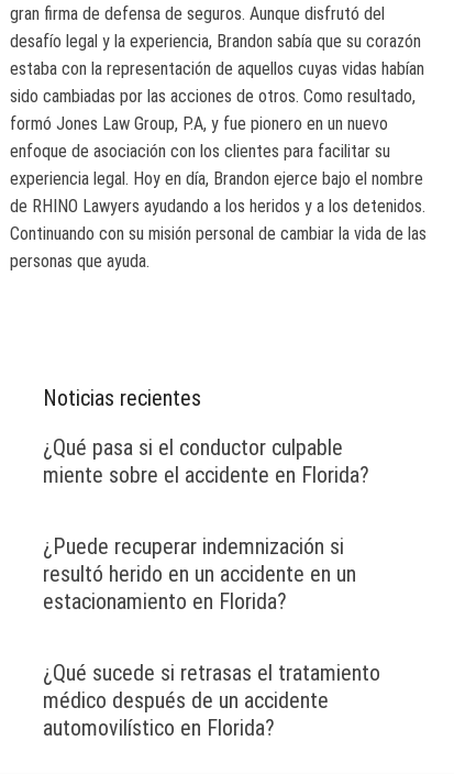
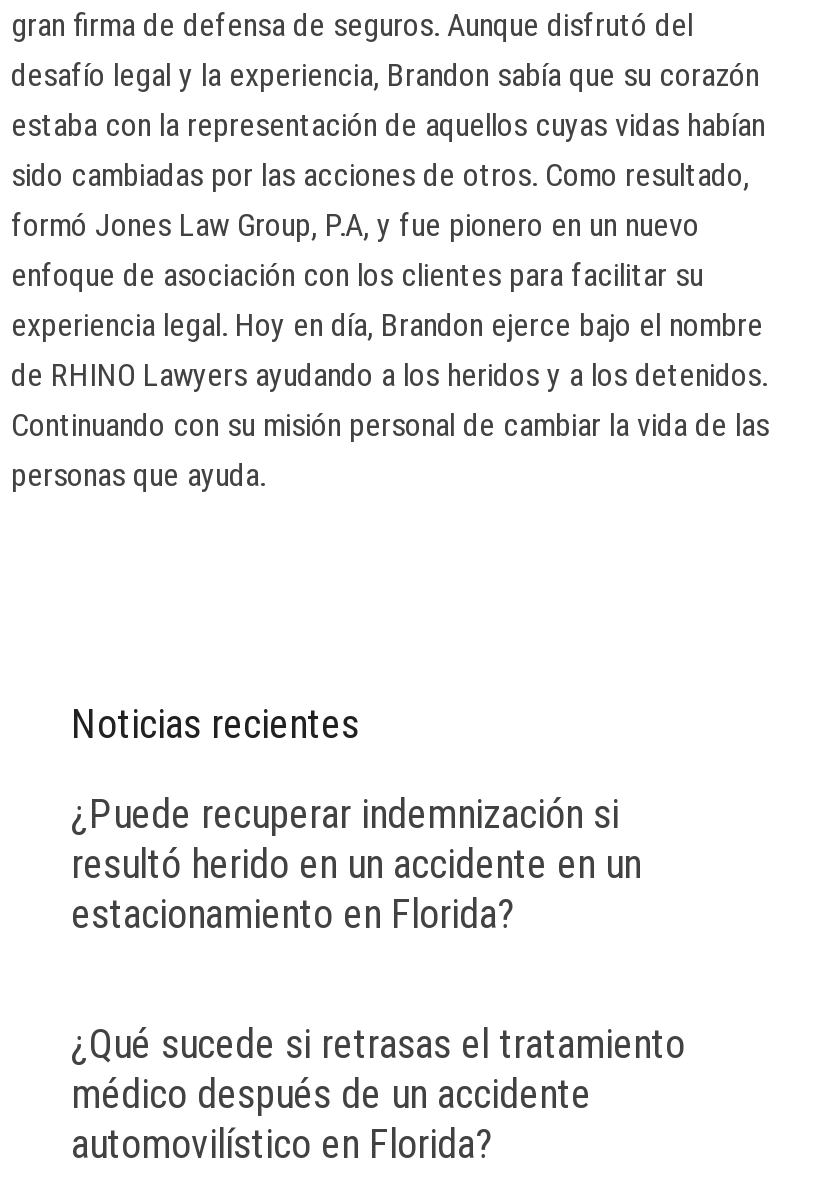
[43,434,369,488] ¿Qué pasa si el conductor culpable | miente sobre el accidente en Florida? -> none

